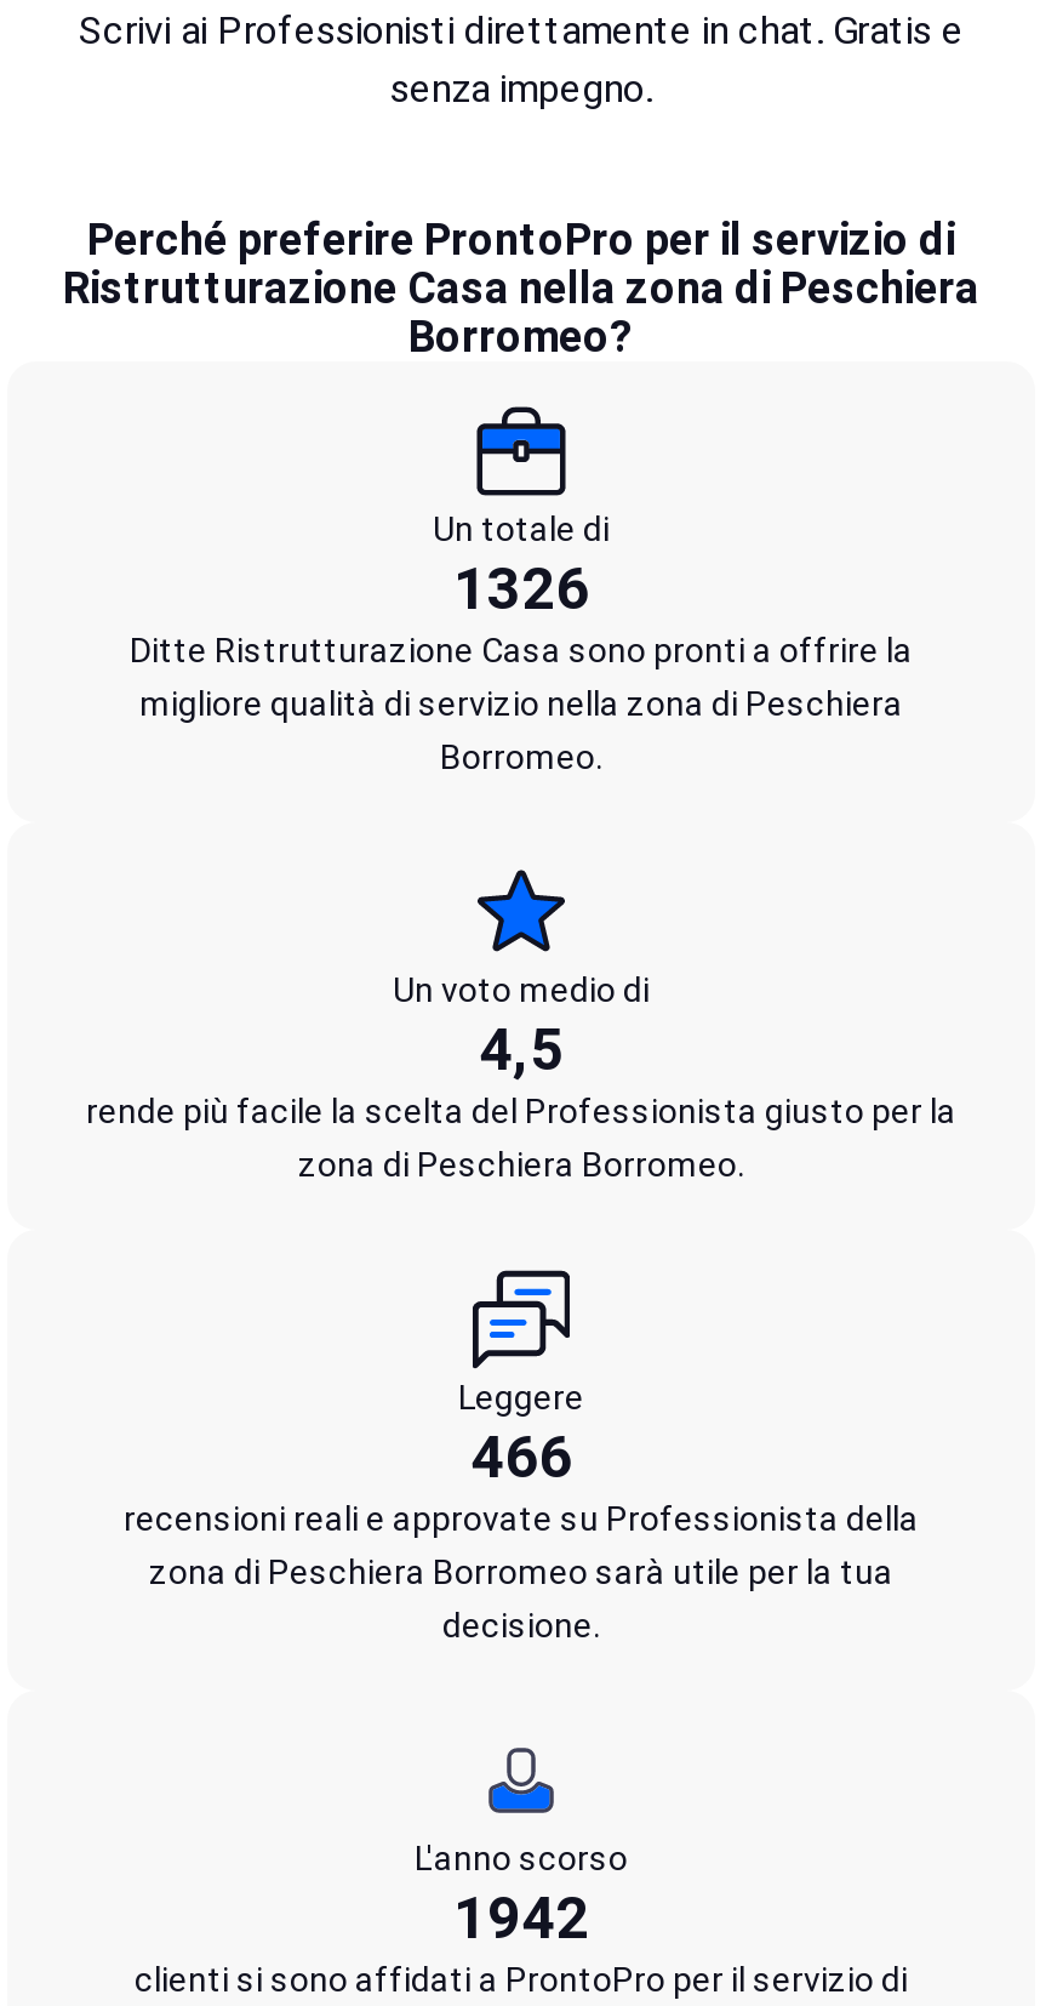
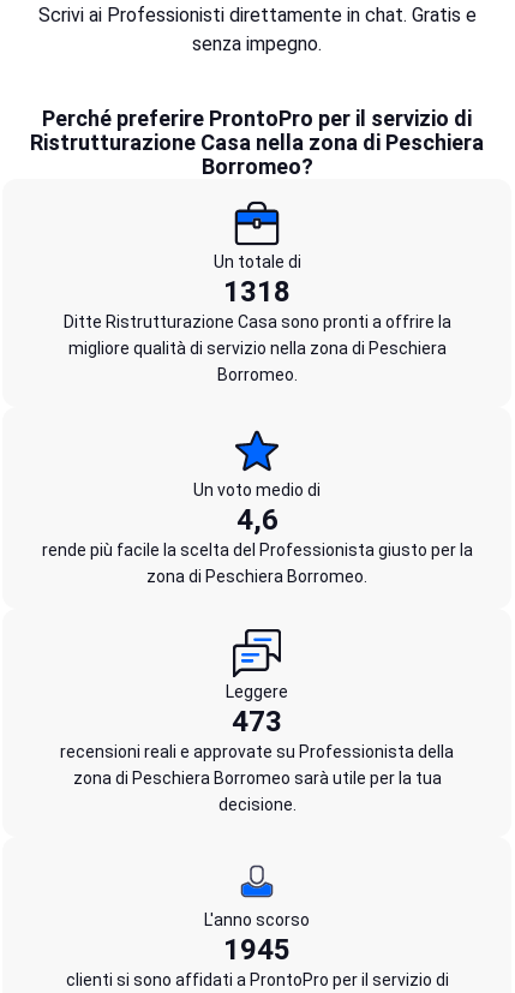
[453,555,589,623] 1326 -> [223,275,291,308] 1318
[479,1016,564,1084] 4,5 -> [236,503,278,536] 4,6
[470,1423,572,1491] 466 -> [232,705,282,738] 473
[453,1884,589,1952] 1942 -> [223,933,291,966] 1945

